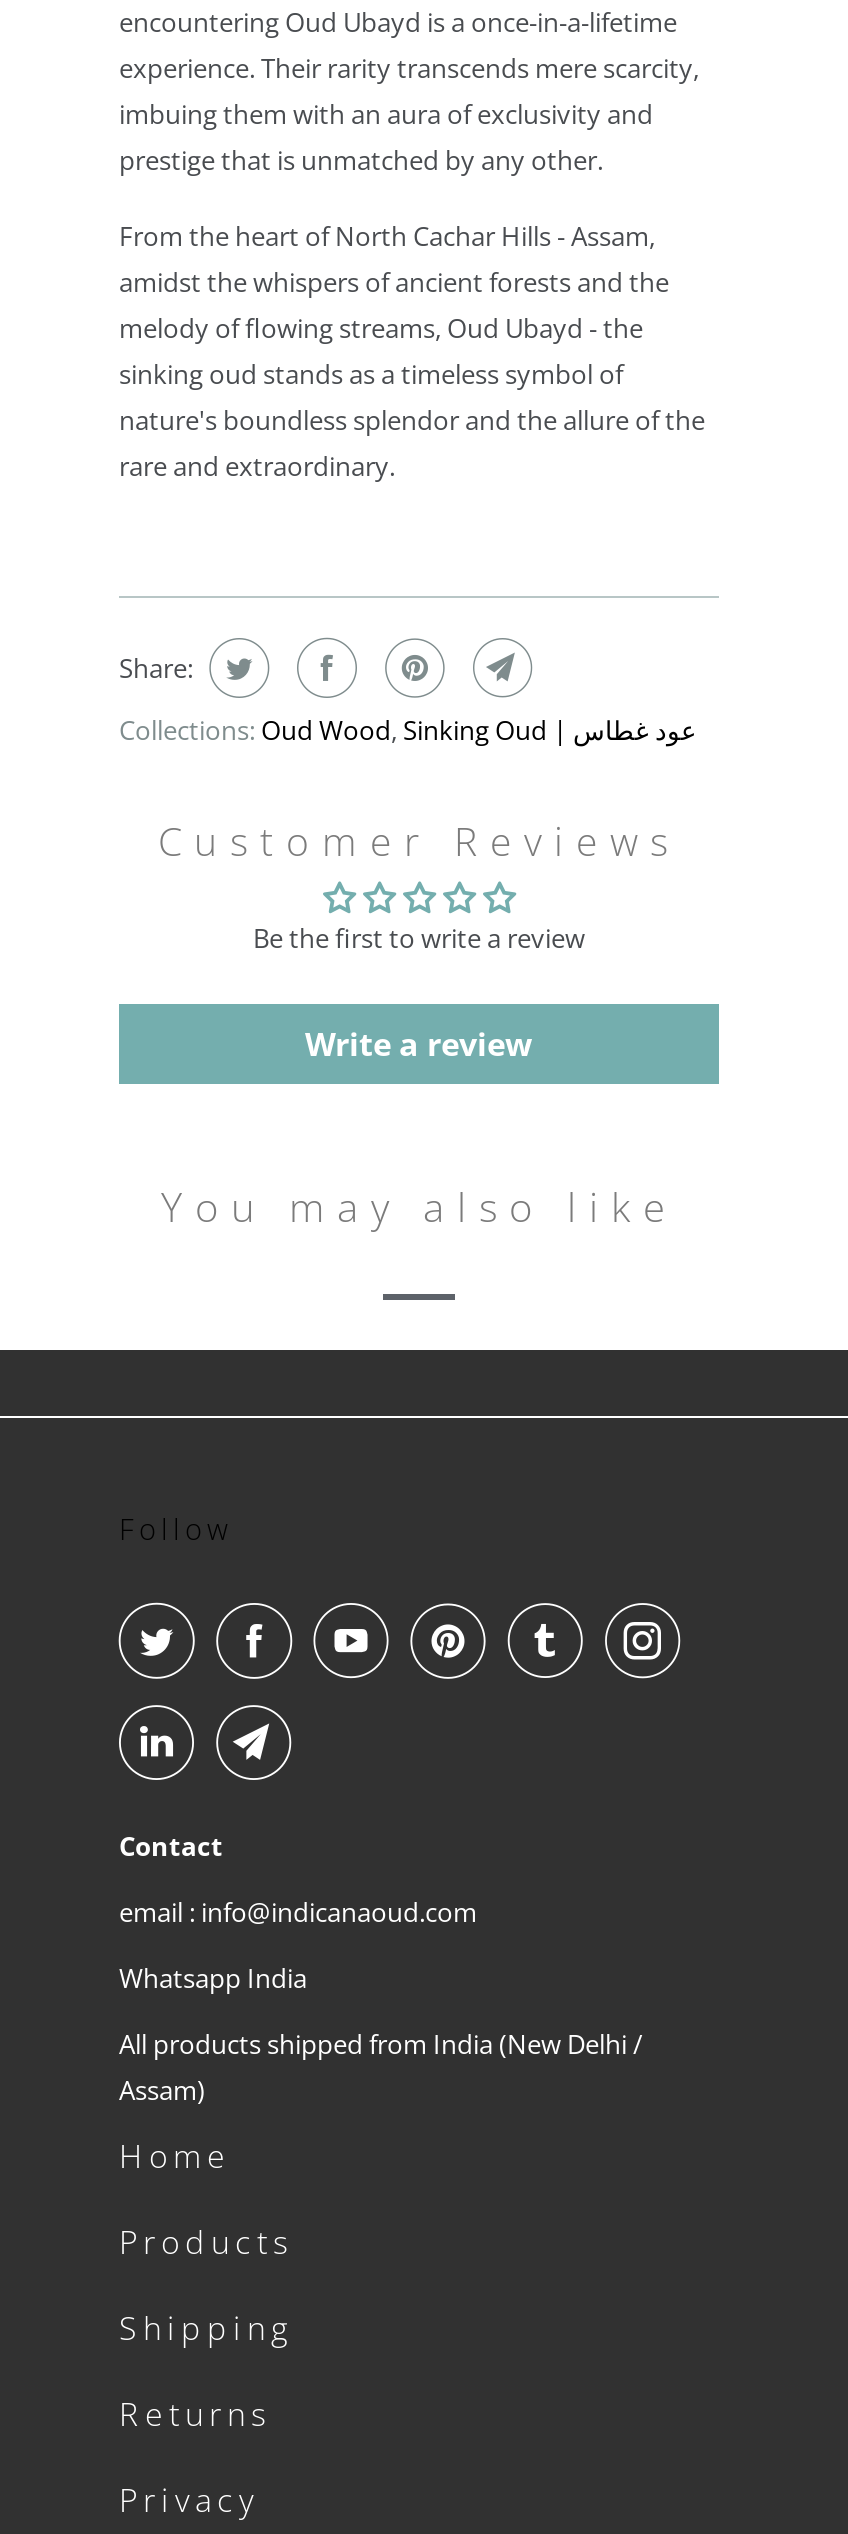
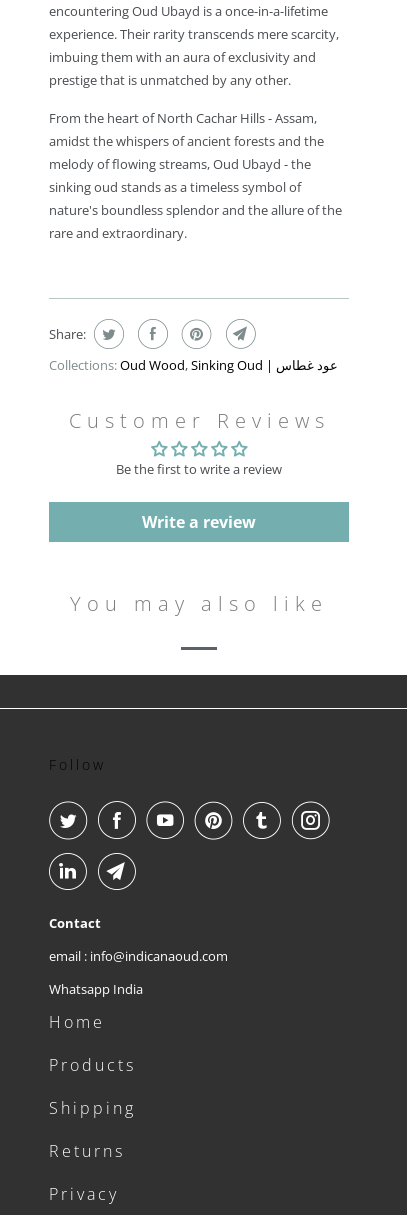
[119,2026,643,2108] All products shipped from India (New Delhi / | Assam) -> none

